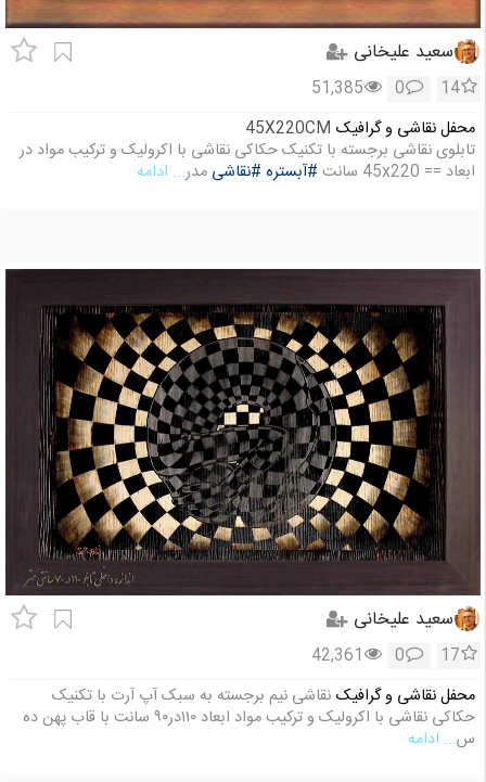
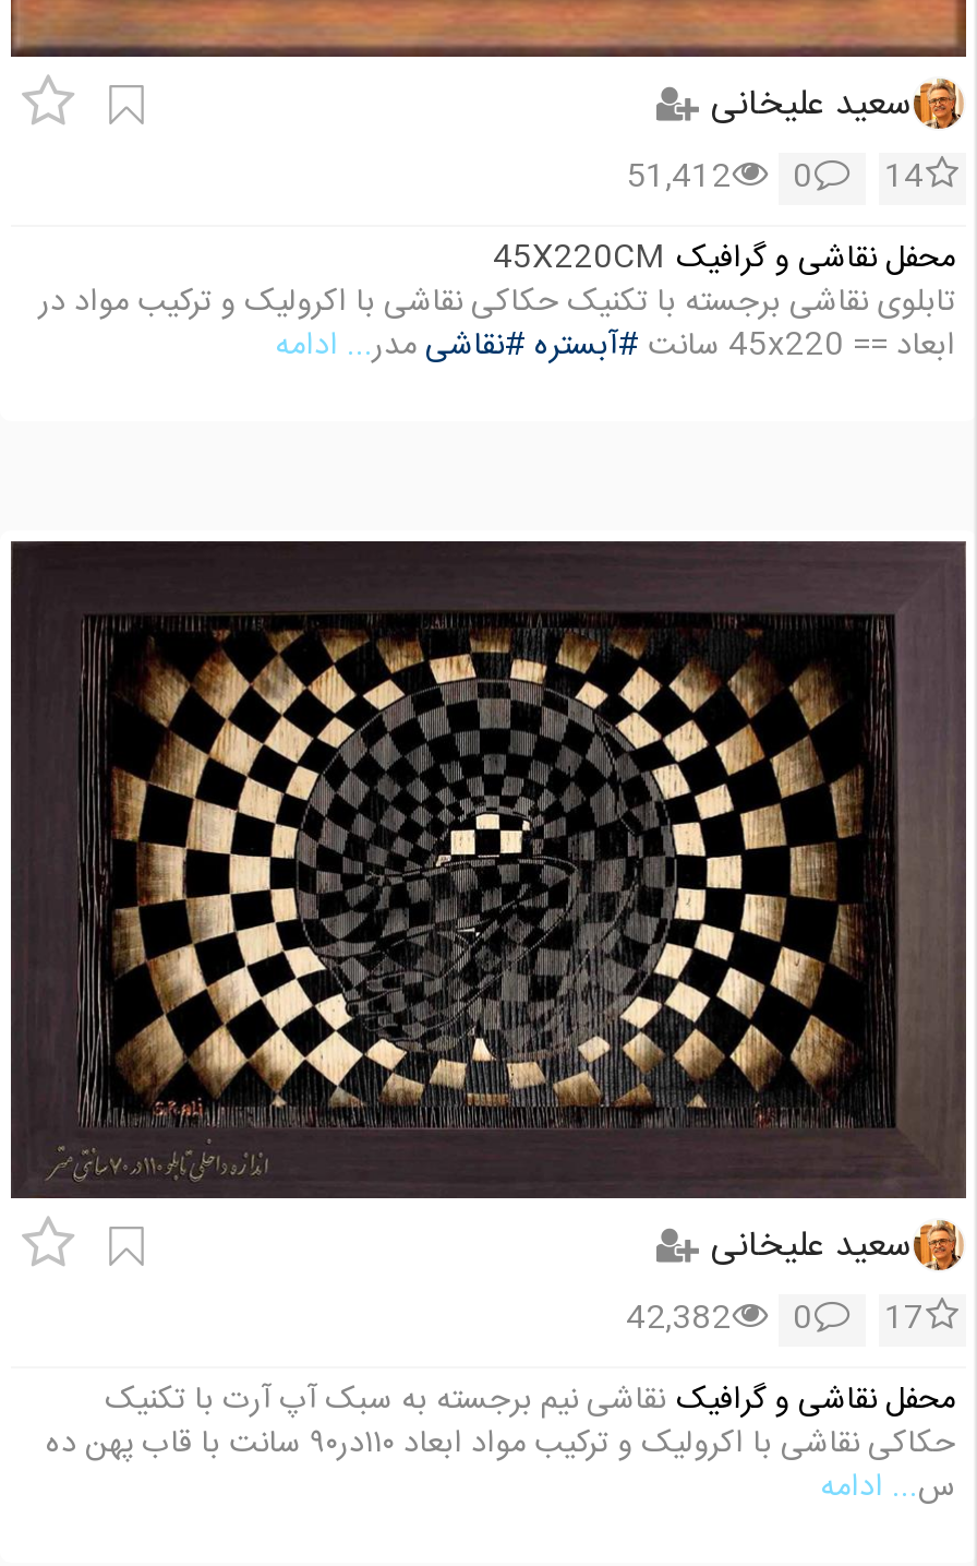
[311,76,459,102] 51,385 0 14 -> [626,153,924,205] 51,412 0 14
[311,643,459,669] 42,361 0 17 -> [626,1294,924,1347] 42,382 0 17

